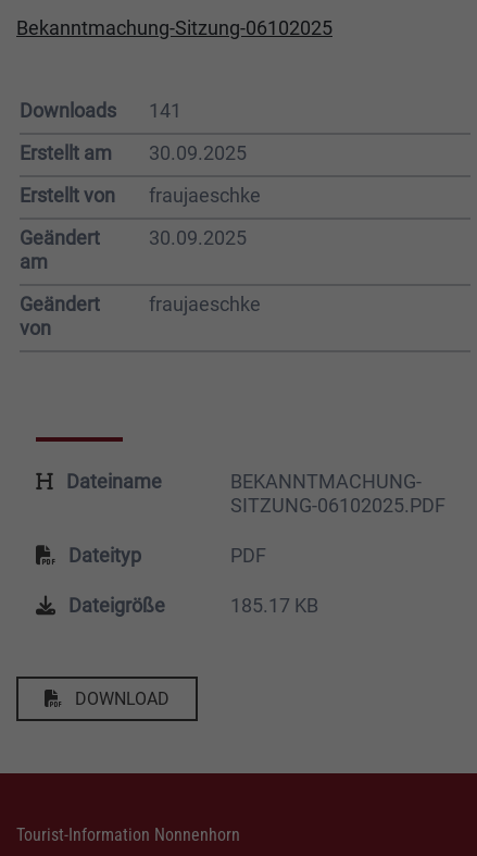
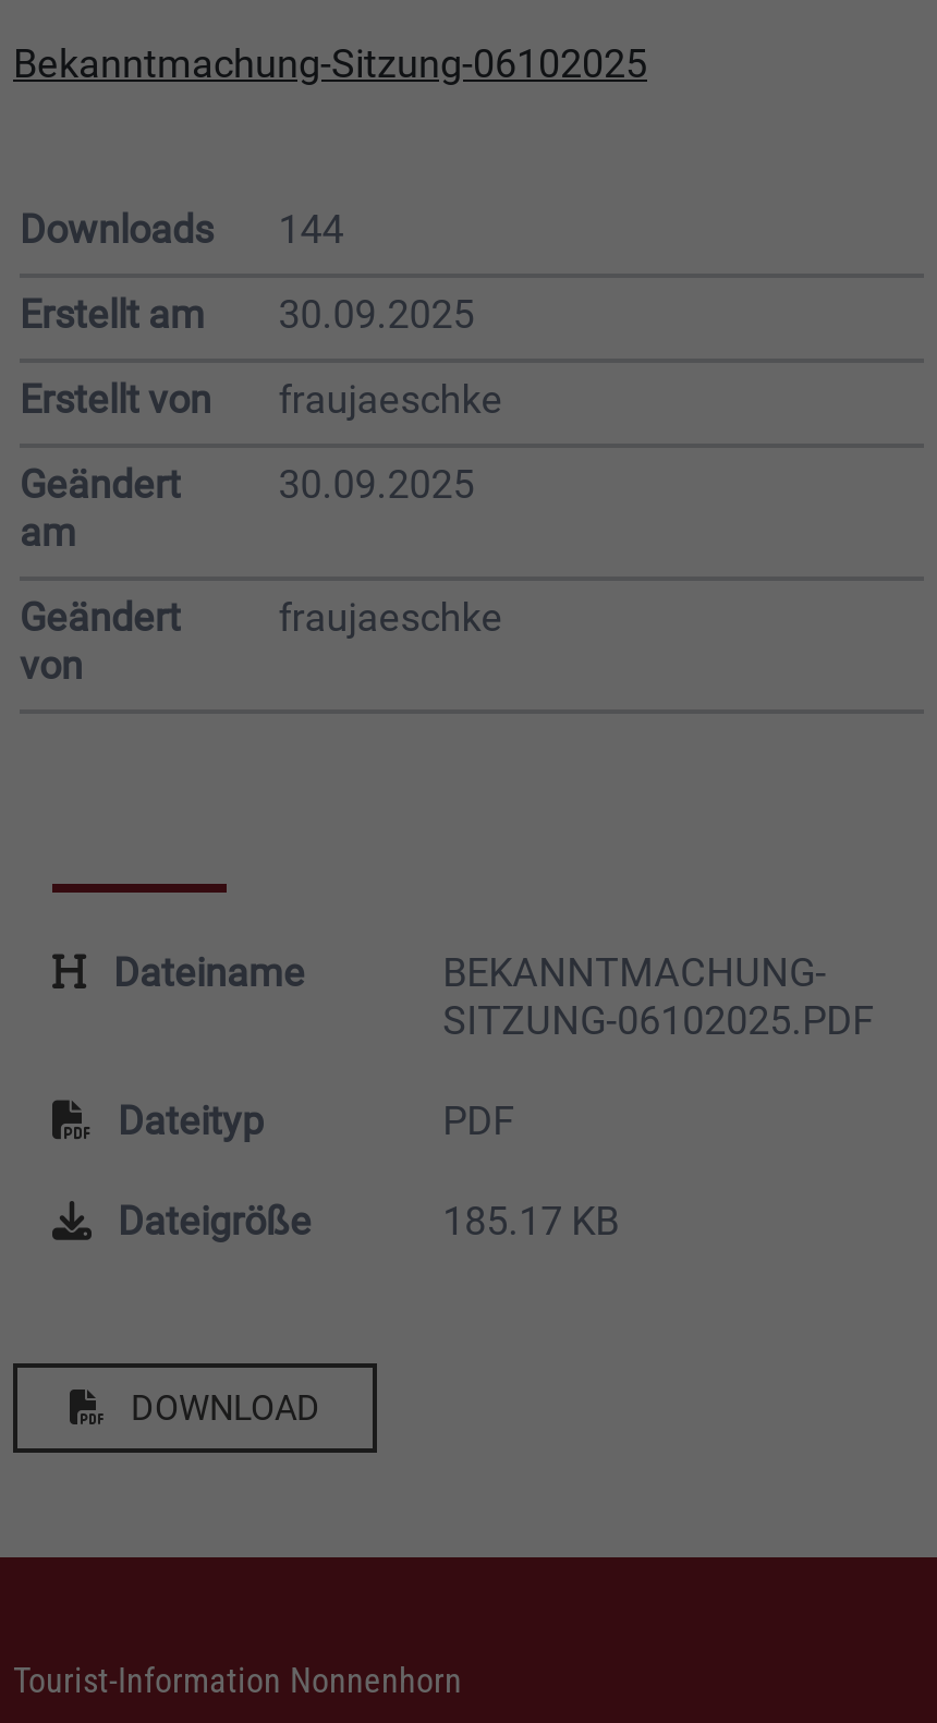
[20,99,181,122] Downloads 141 -> [20,206,344,251] Downloads 144

